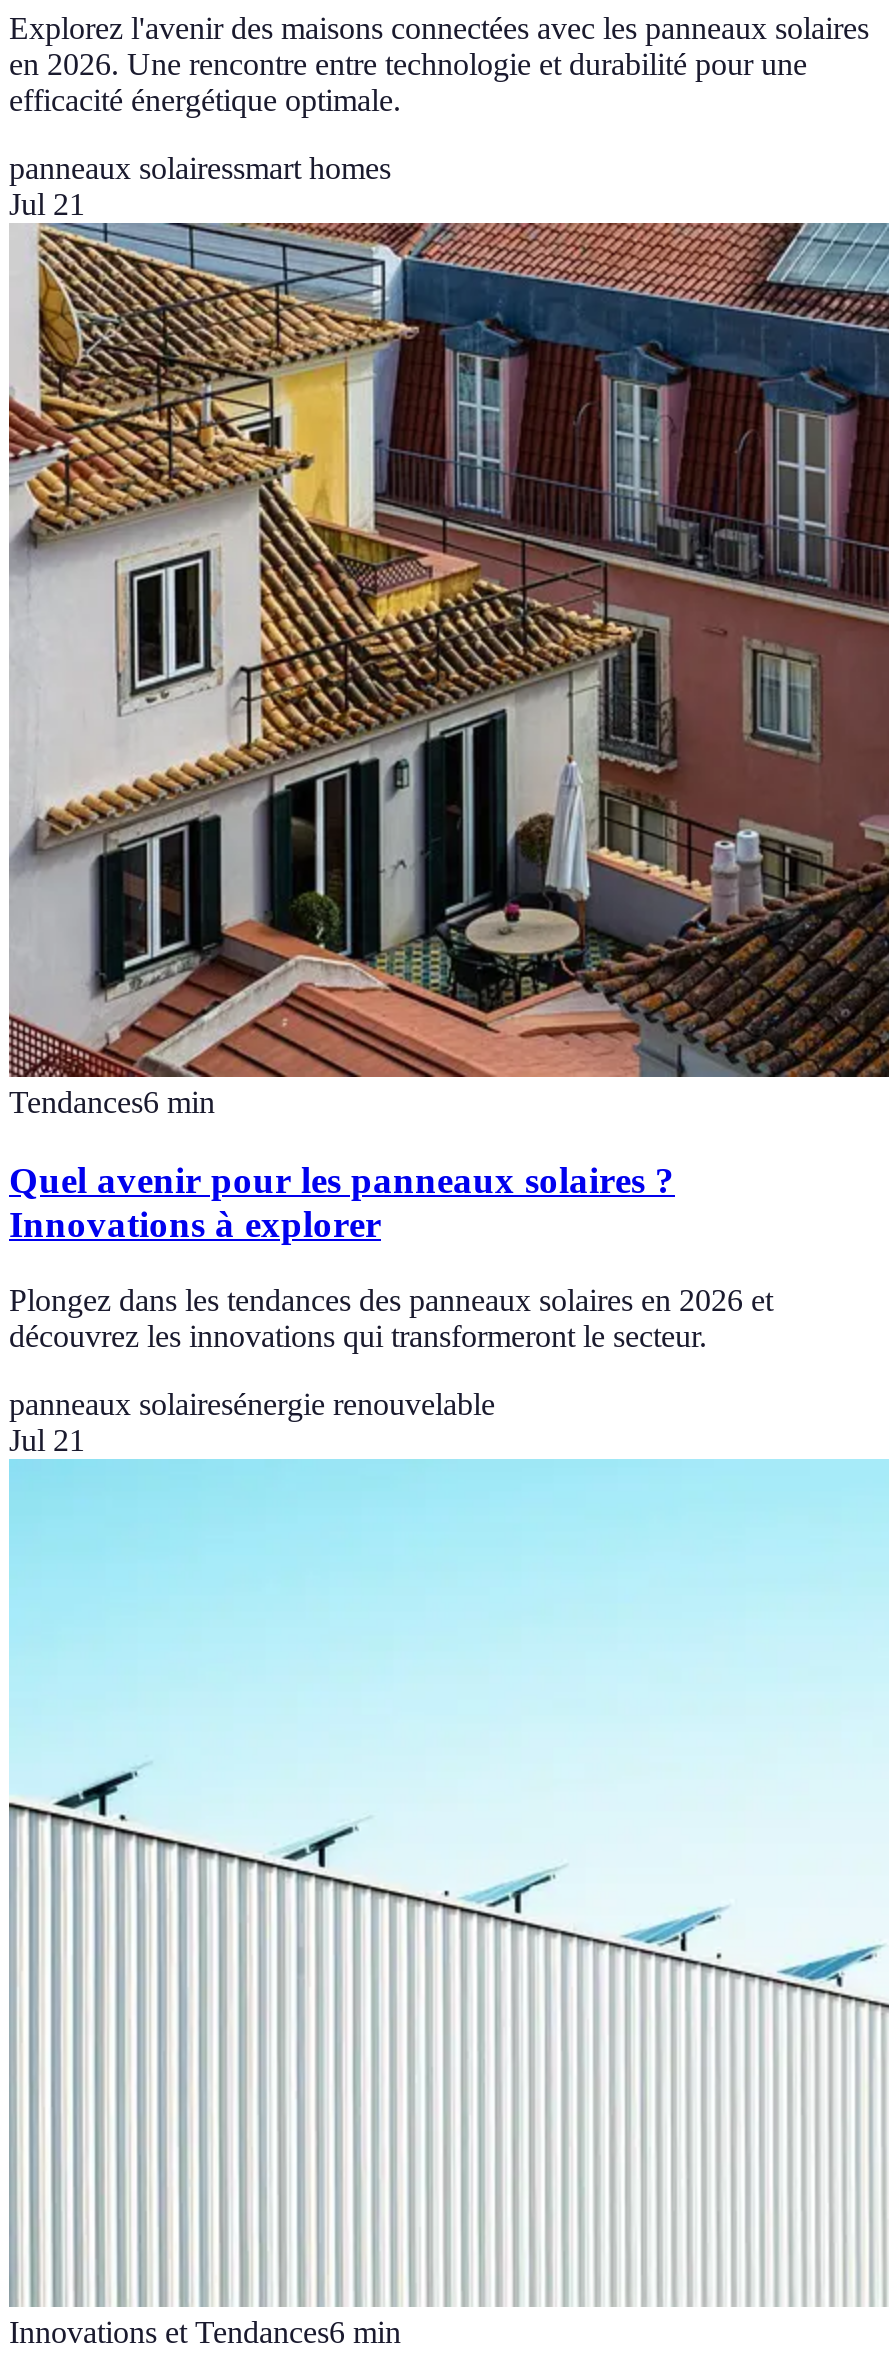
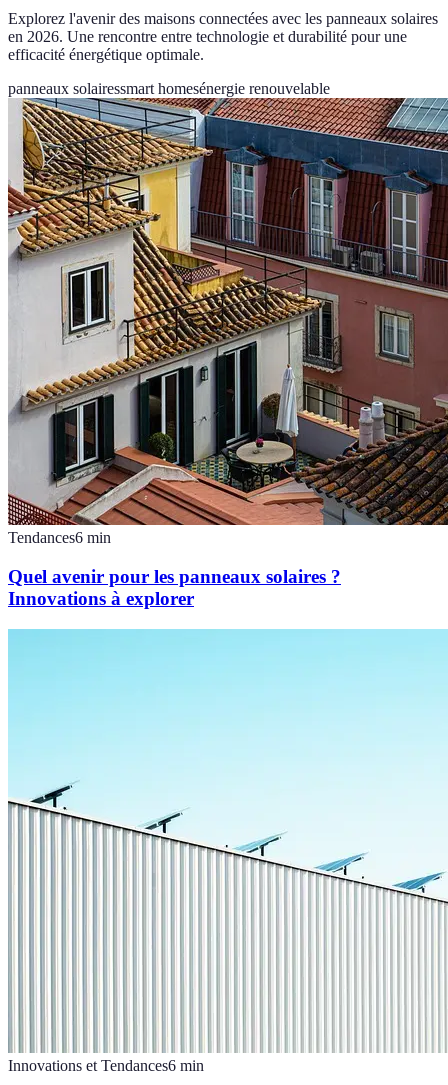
[9,150,391,220] panneaux solairessmart homes | Jul 21 -> [8,80,330,97] panneaux solairessmart homesénergie renouvelable
[9,1283,773,1457] Plongez dans les tendances des panneaux solaires en 2026 et | découvrez les innovations qui transformeront le secteur. | panneaux solairesénergie renouvelable | Jul 21 -> none

